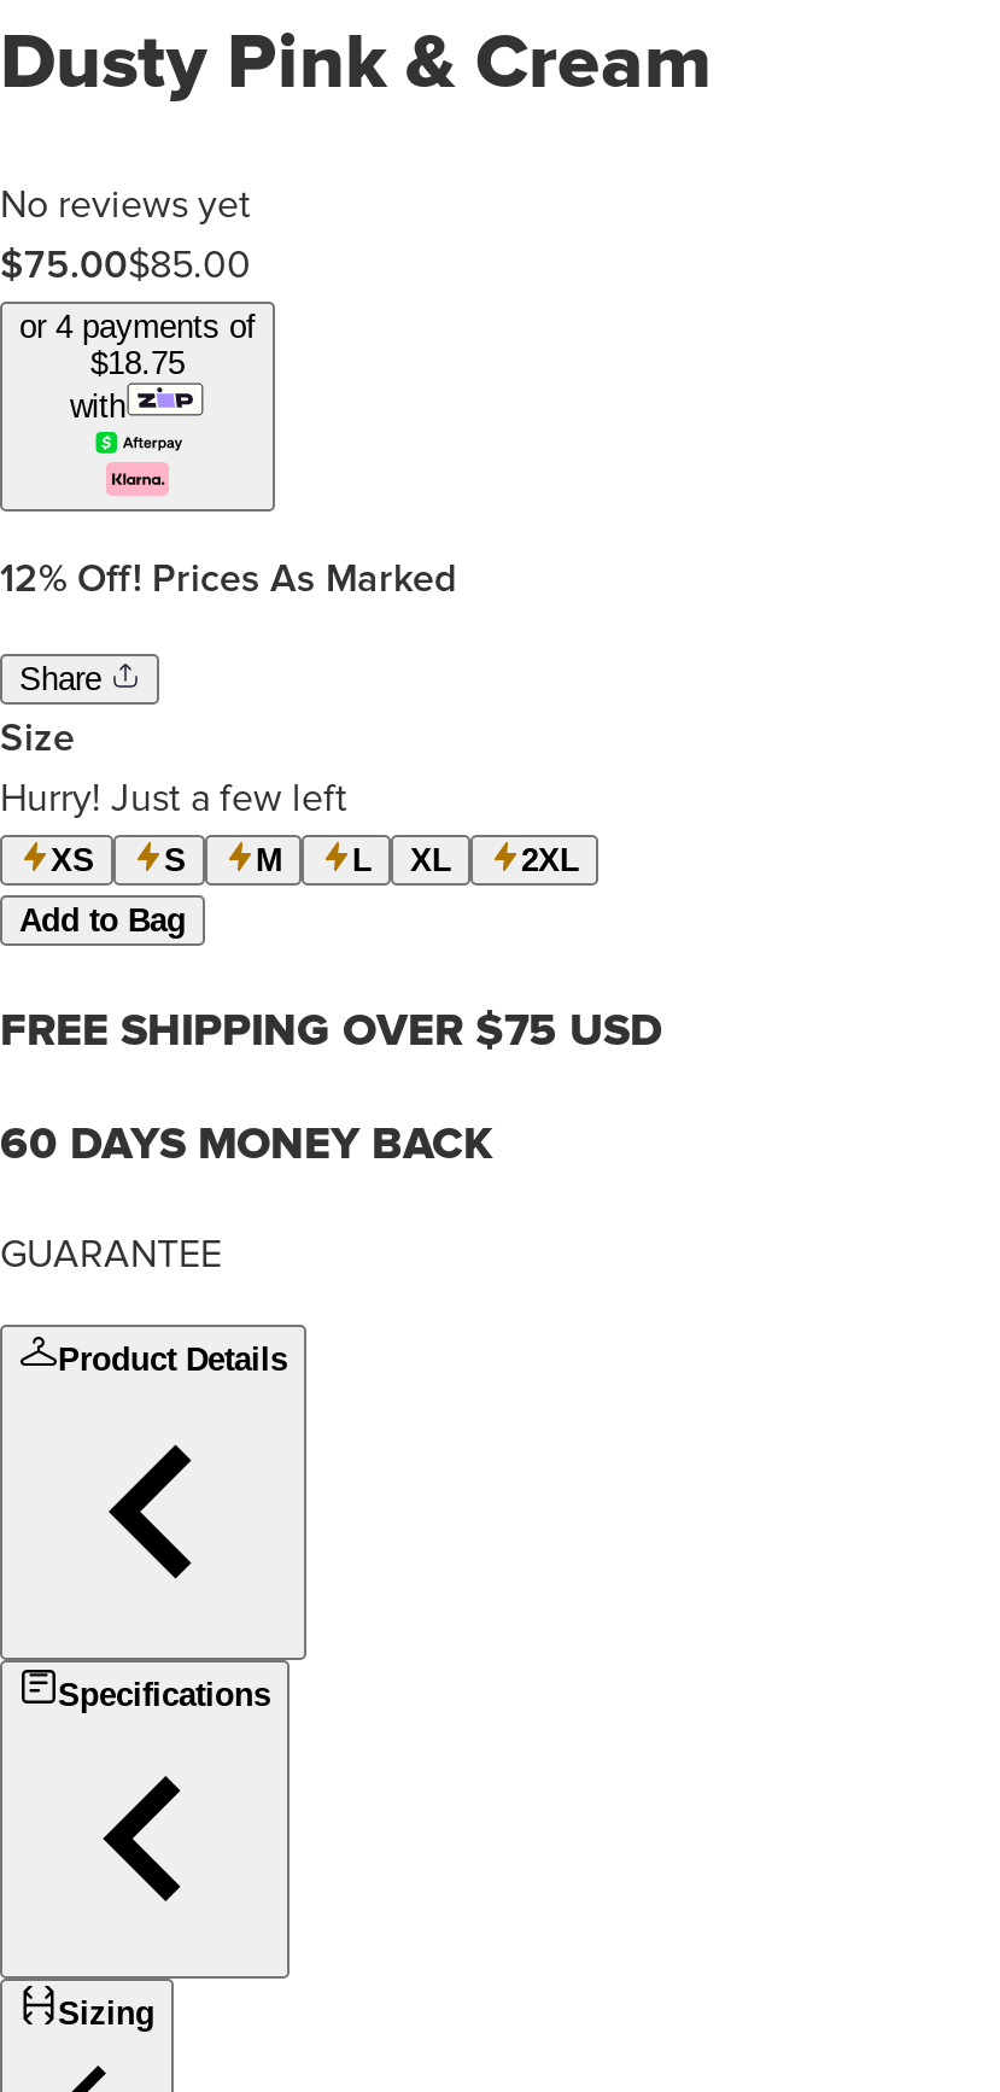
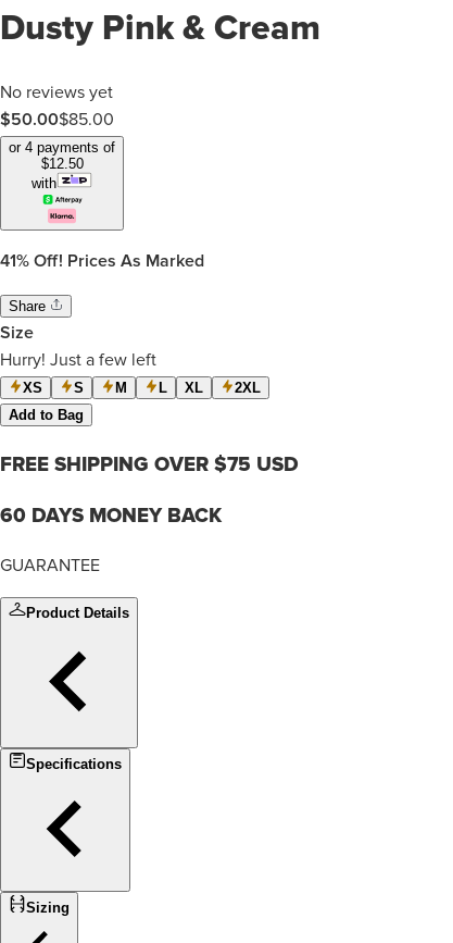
[0,241,251,290] $75.00$85.00 -> [0,109,114,131] $50.00$85.00
[90,345,185,381] $18.75 -> [41,156,83,172] $12.50
[0,555,456,603] 12% Off! Prices As Marked -> [0,250,204,272] 41% Off! Prices As Marked

